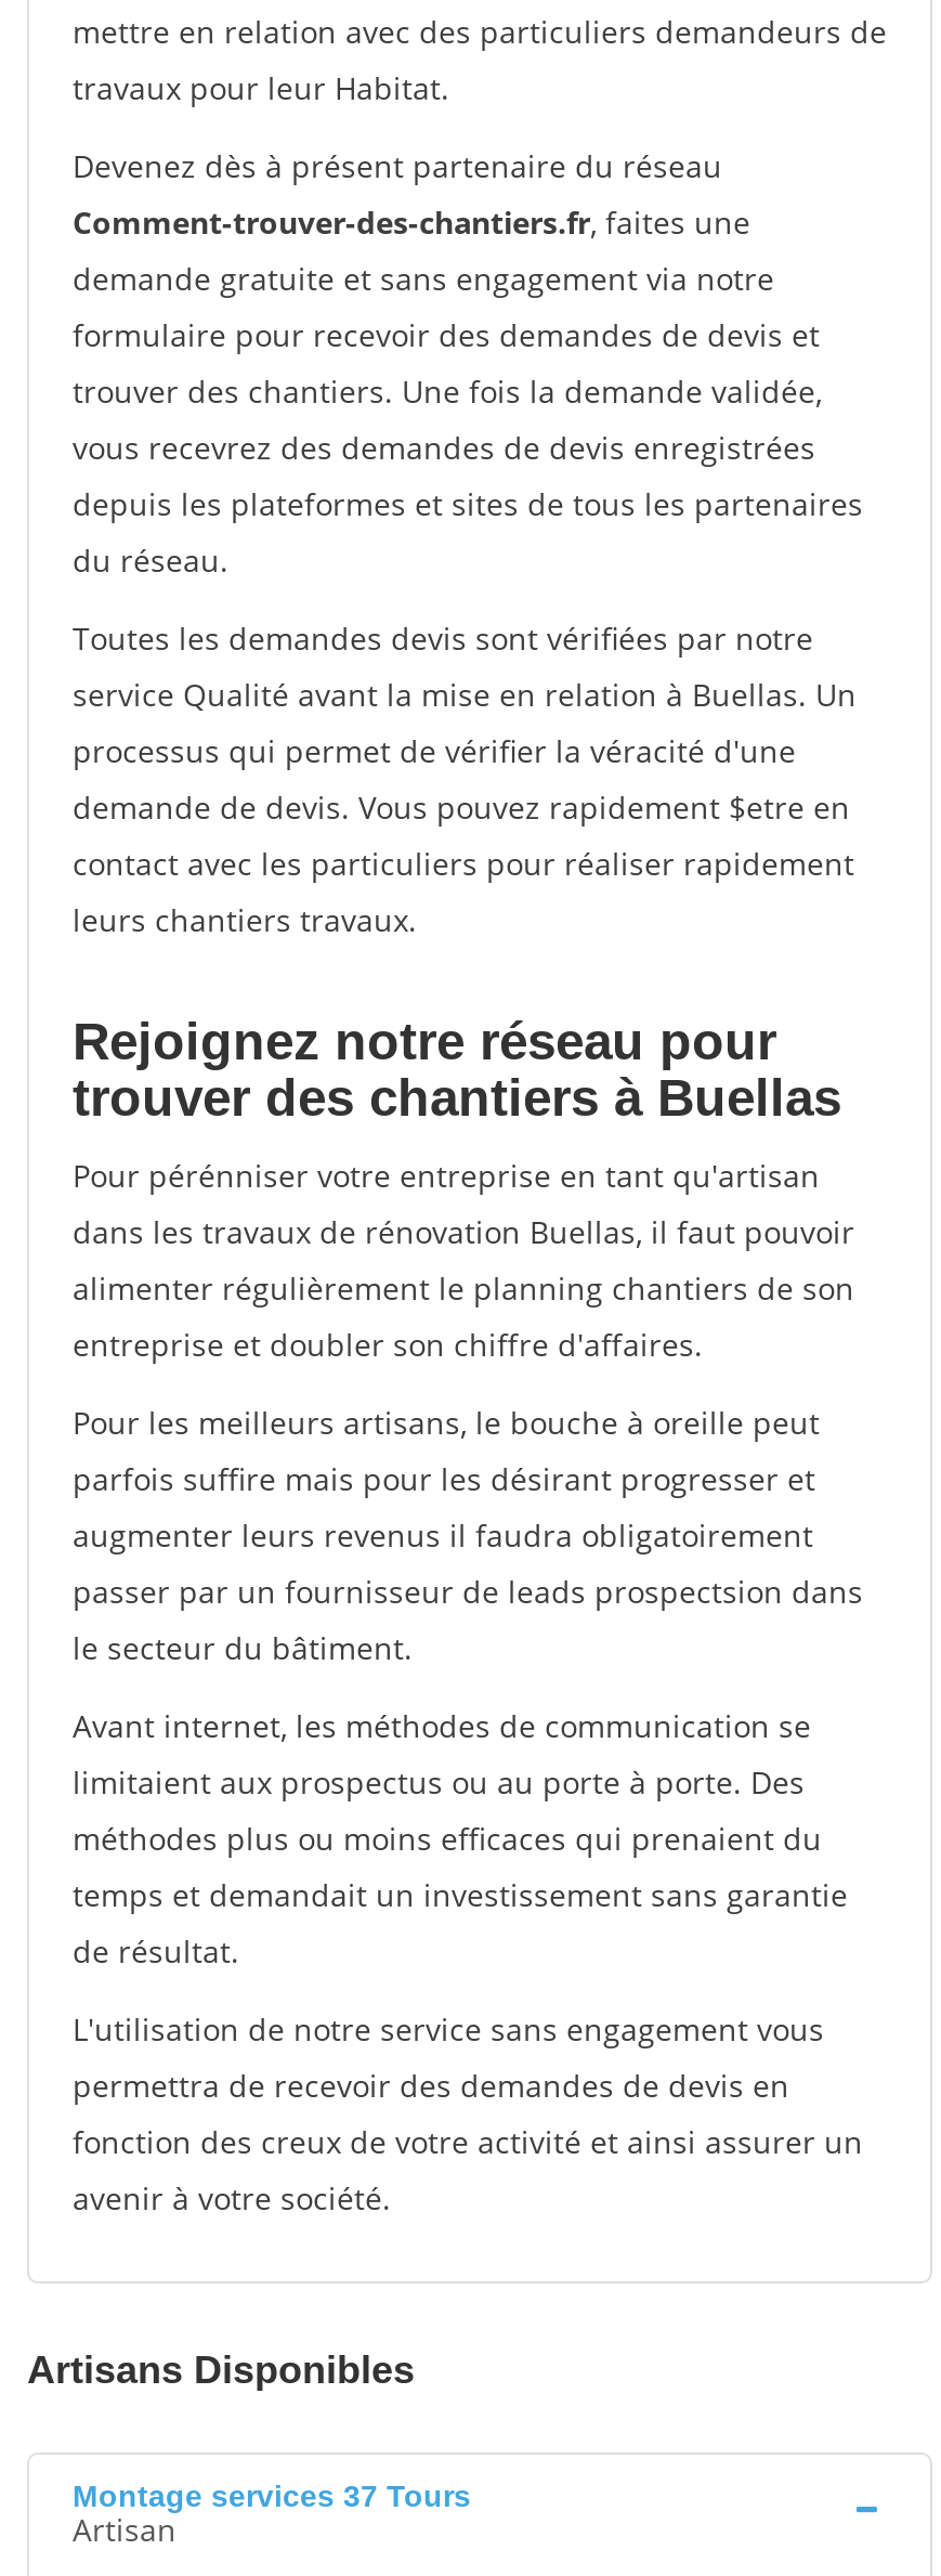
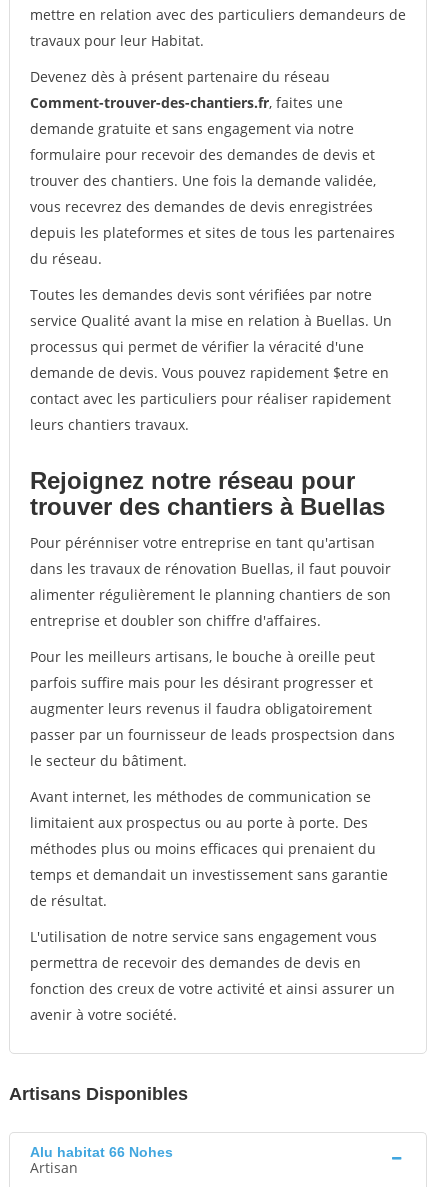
[73,2479,471,2513] Montage services 37 Tours -> [30,1144,173,1160] Alu habitat 66 Nohes

